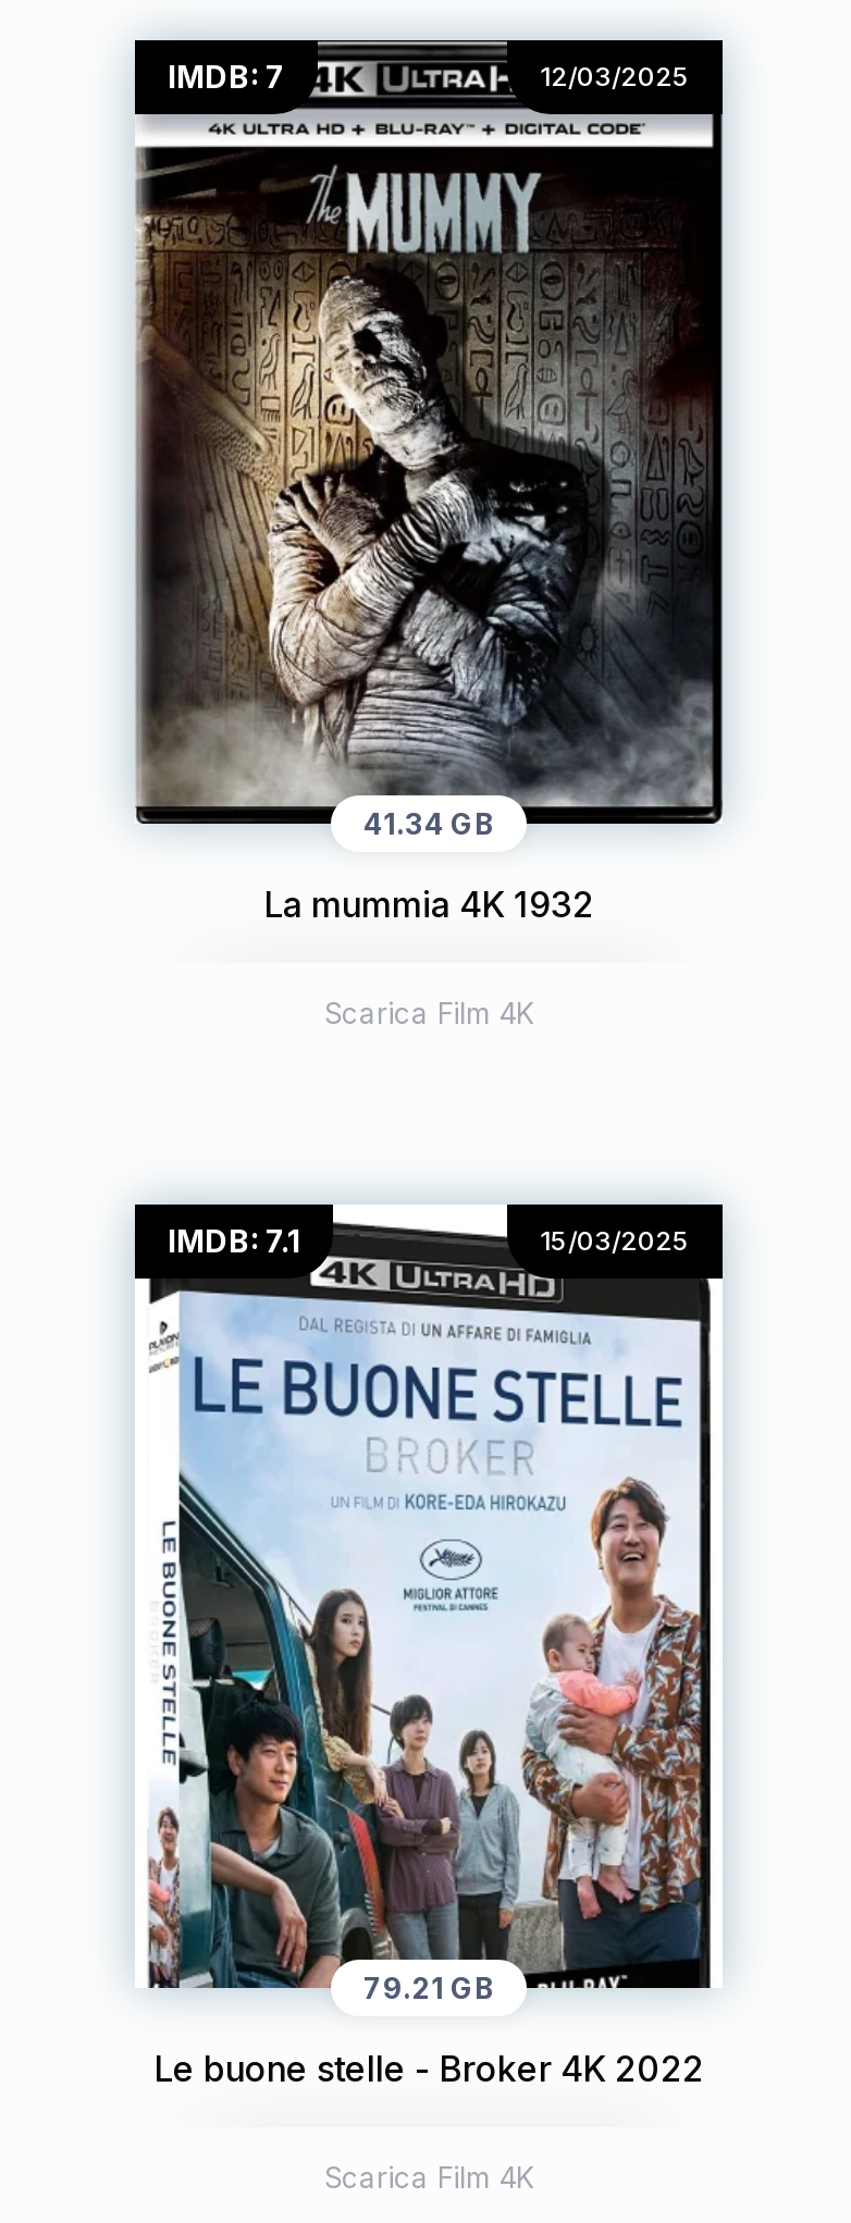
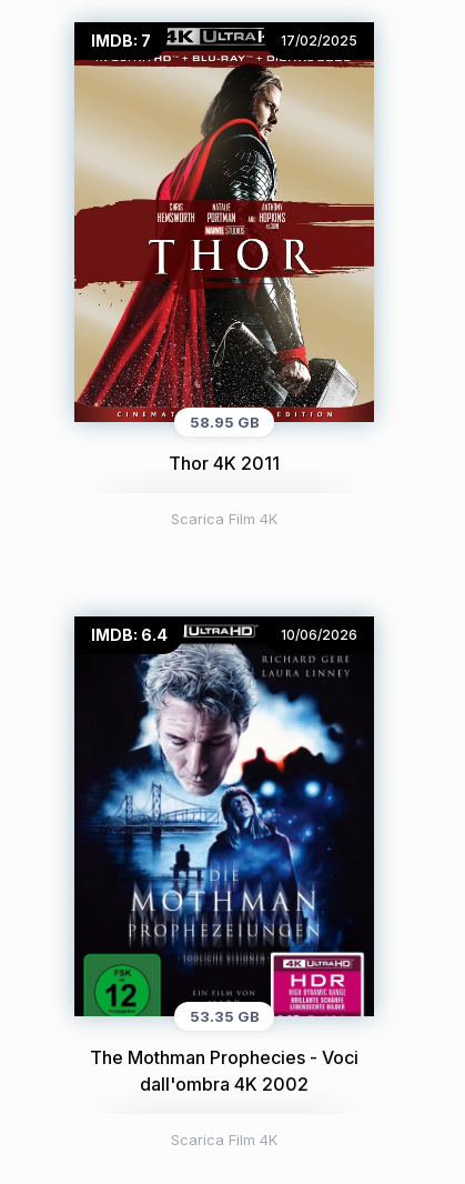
[135,40,725,826] [image] | 12/03/2025 -> [73,22,374,423] [image] | 17/02/2025
[363,806,494,841] 41.34 GB -> [189,413,259,431] 58.95 GB
[263,882,594,926] La mummia 4K 1932 -> [169,452,280,474] Thor 4K 2011
[135,1205,723,1977] [image] | IMDB: 7.1 | 15/03/2025 -> [73,615,375,1017] [image] | IMDB: 6.4 | 10/06/2026
[363,1970,494,2005] 79.21 GB -> [189,1007,259,1025] 53.35 GB
[153,2047,704,2090] Le buone stelle - Broker 4K 2022 -> [90,1046,358,1095] The Mothman Prophecies - Voci | dall'ombra 4K 2002

